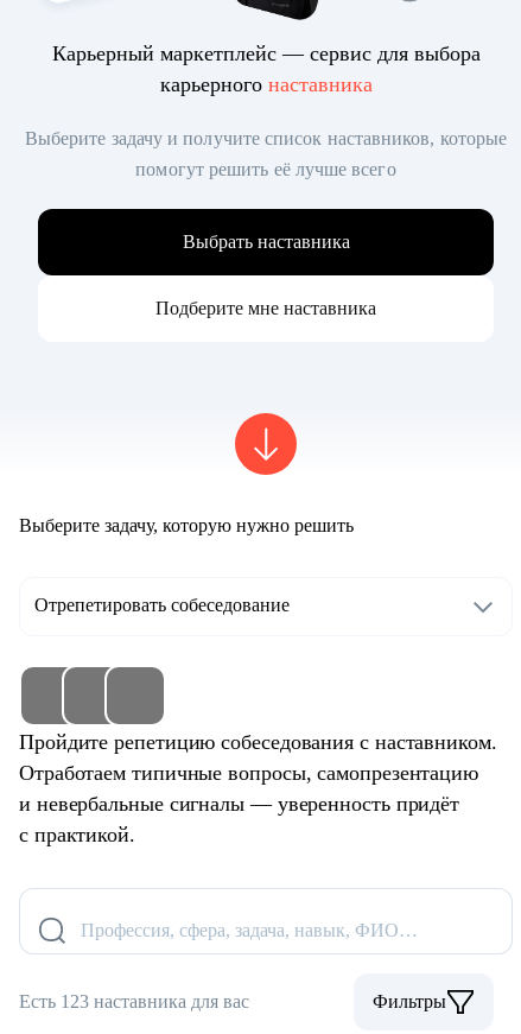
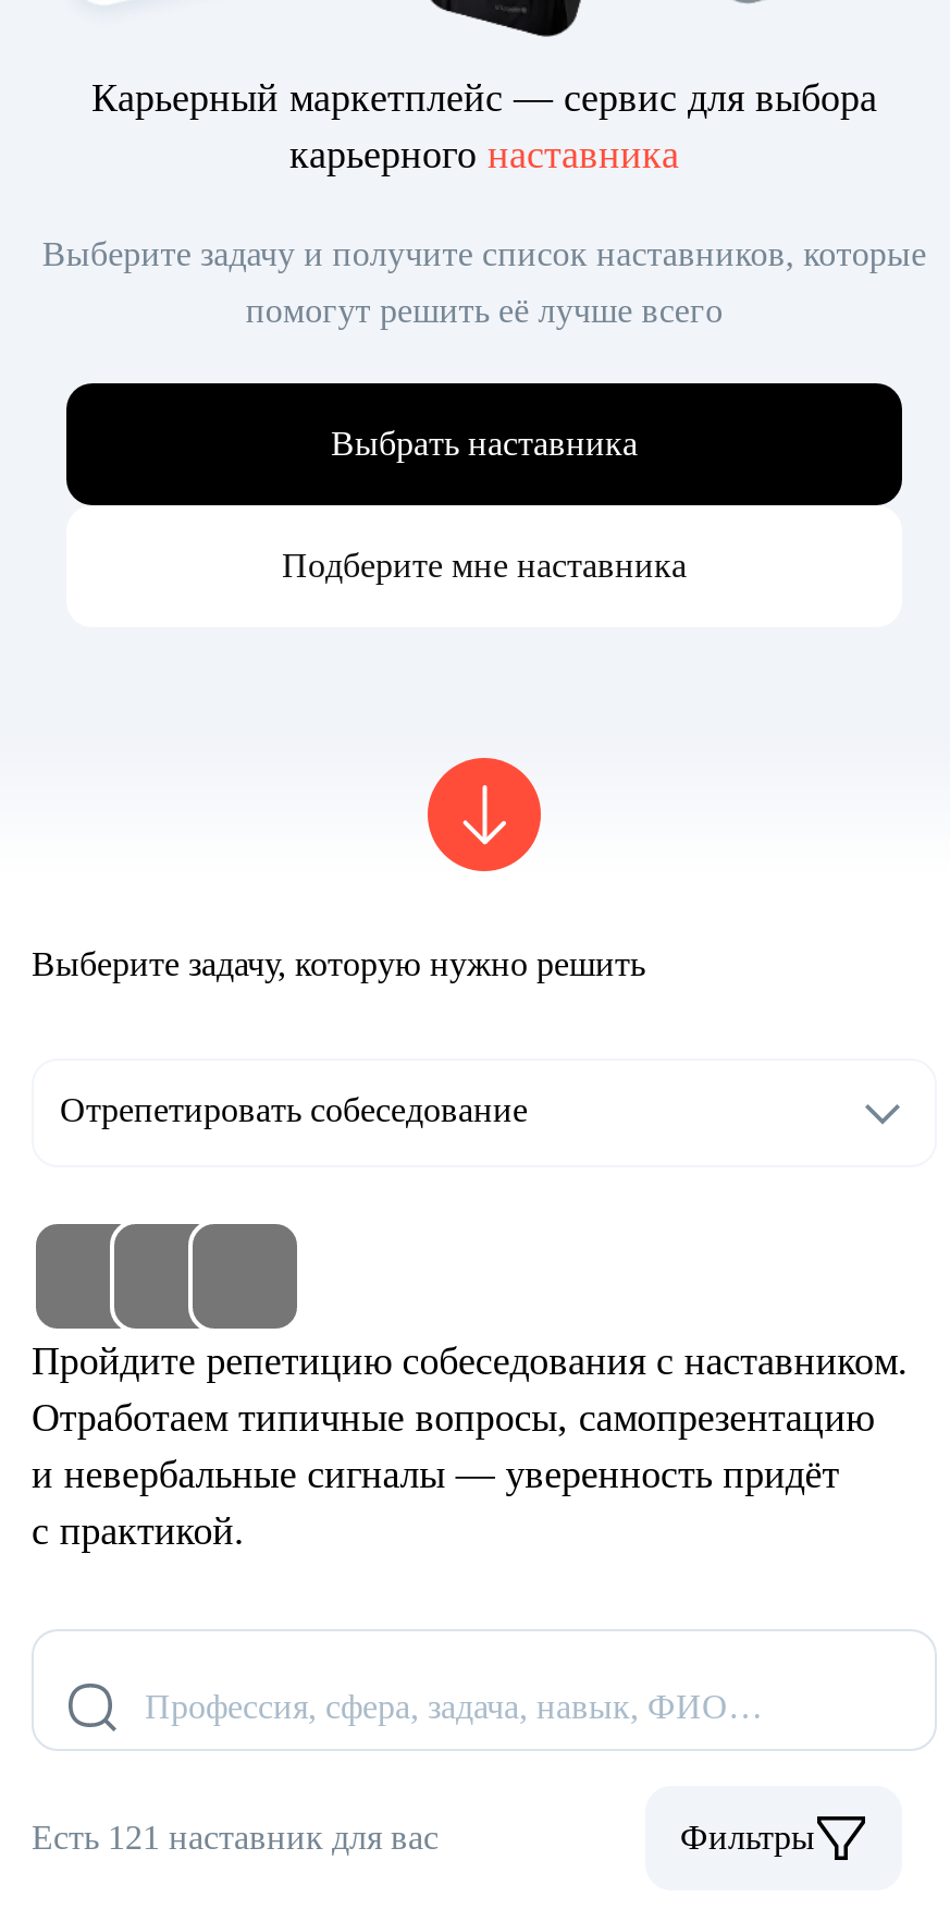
[19,992,249,1012] Есть 123 наставника для вас -> [32,1819,439,1856] Есть 121 наставник для вас

